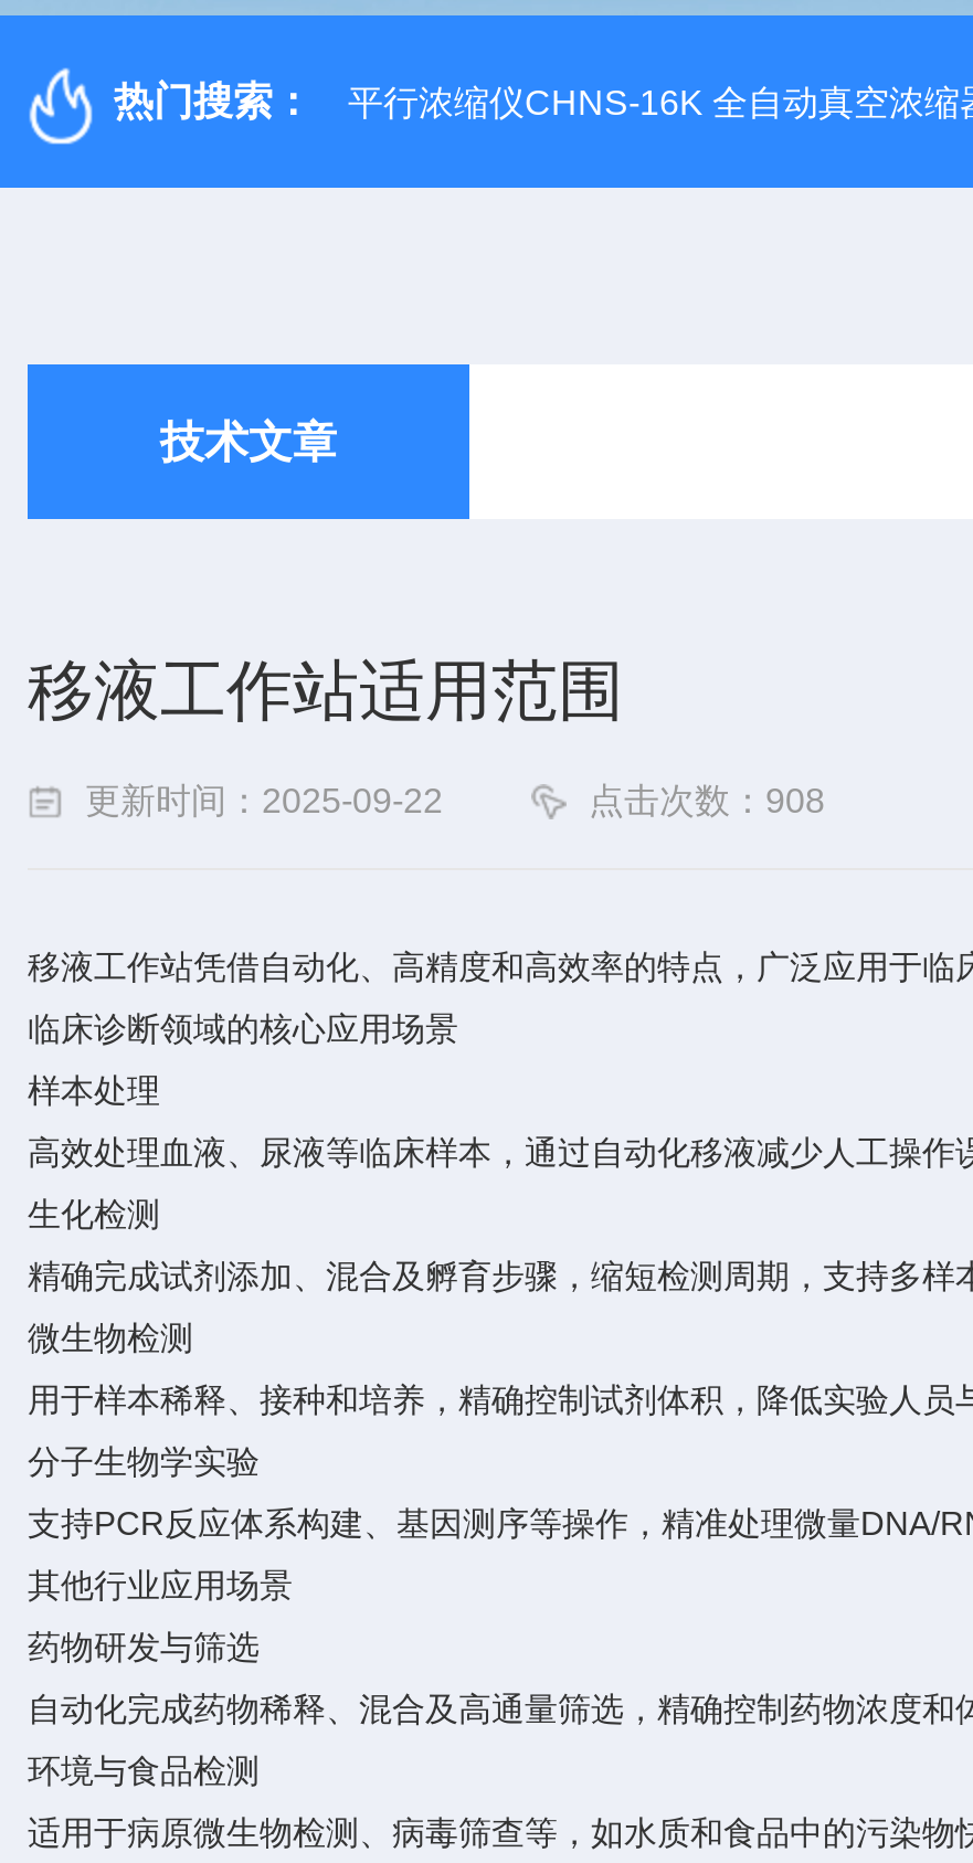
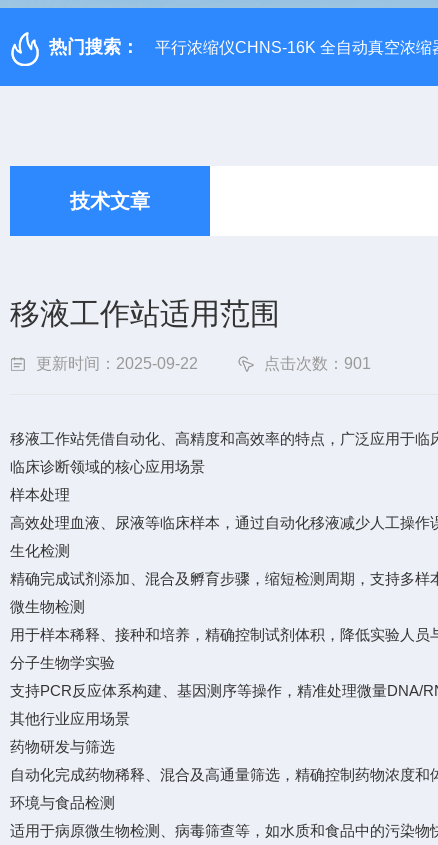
[589,782,825,819] 点击次数：908 -> [264,355,371,372] 点击次数：901

